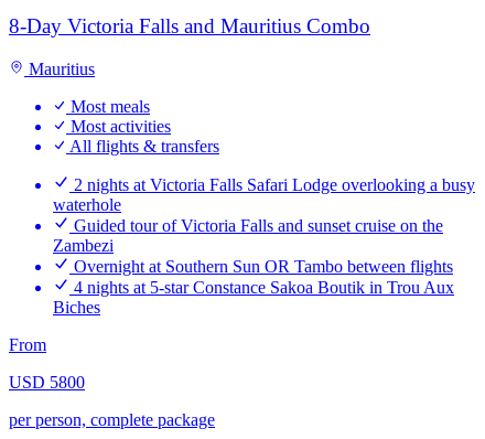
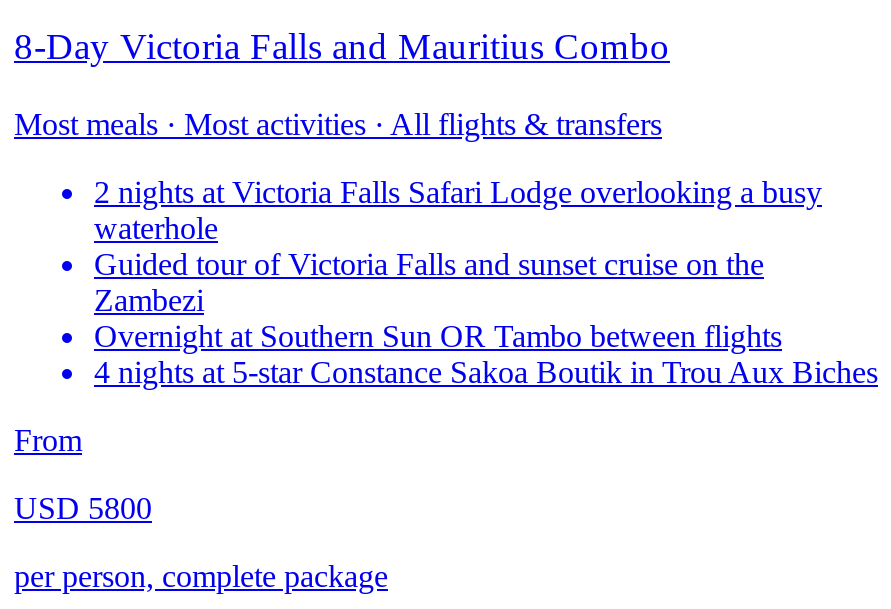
[29,59,219,155] Mauritius | Most meals | Most activities | All flights & transfers -> [14,107,662,141] Most meals · Most activities · All flights & transfers

